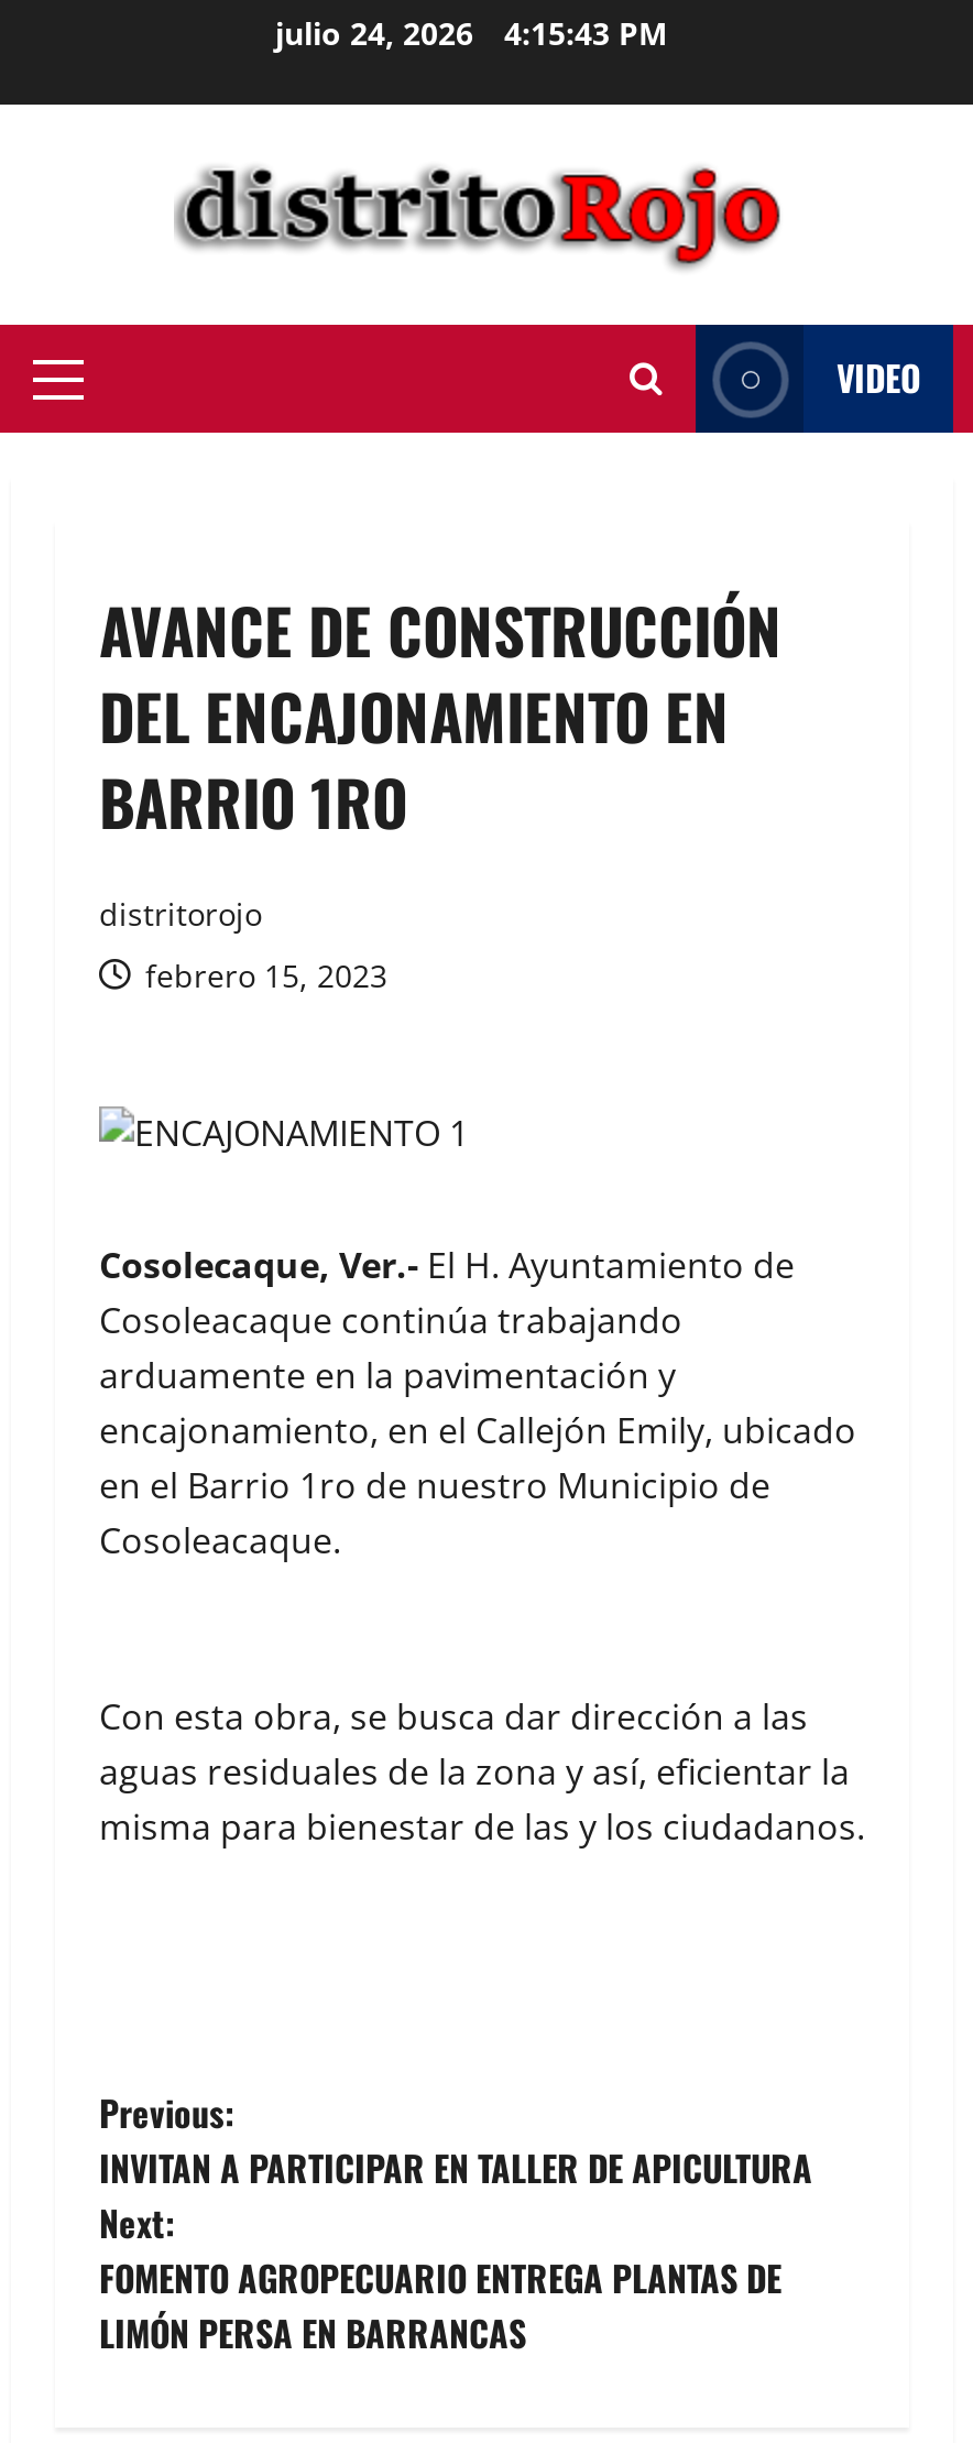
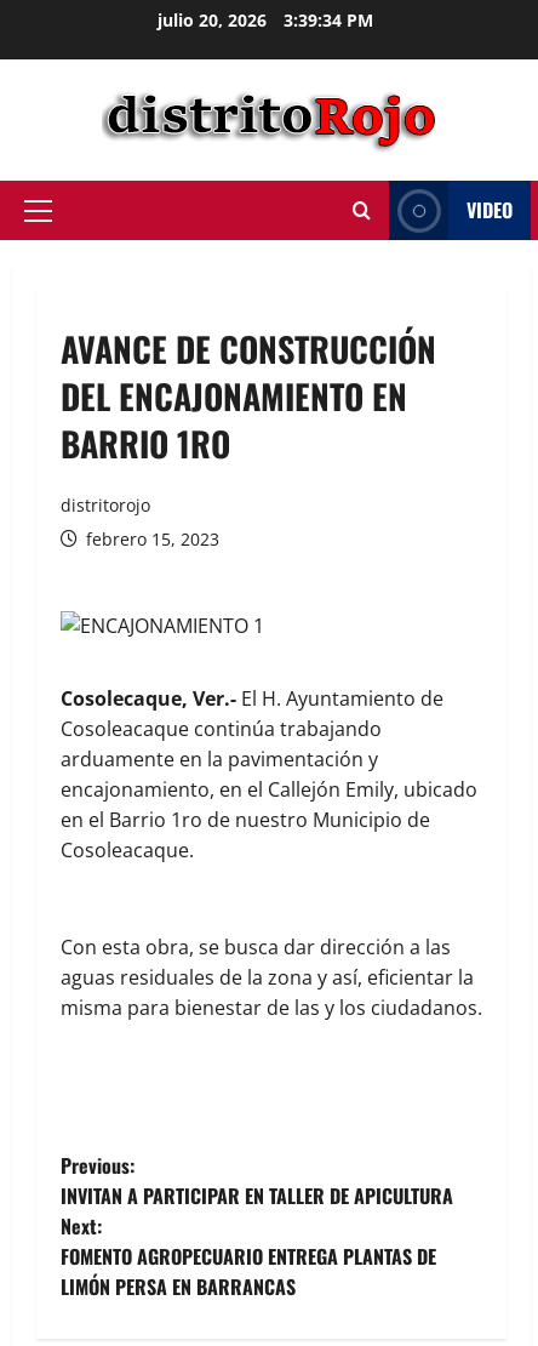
[275,12,667,54] julio 24, 2026 4:15:43 PM -> [158,8,373,32] julio 20, 2026 3:39:34 PM

